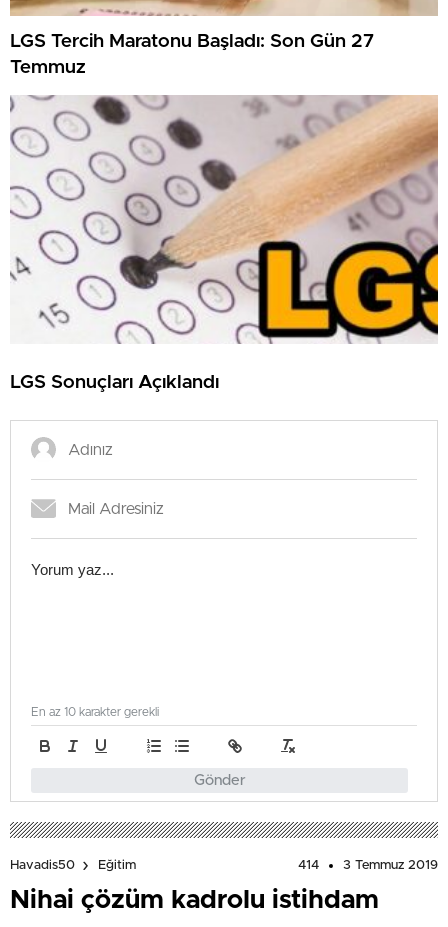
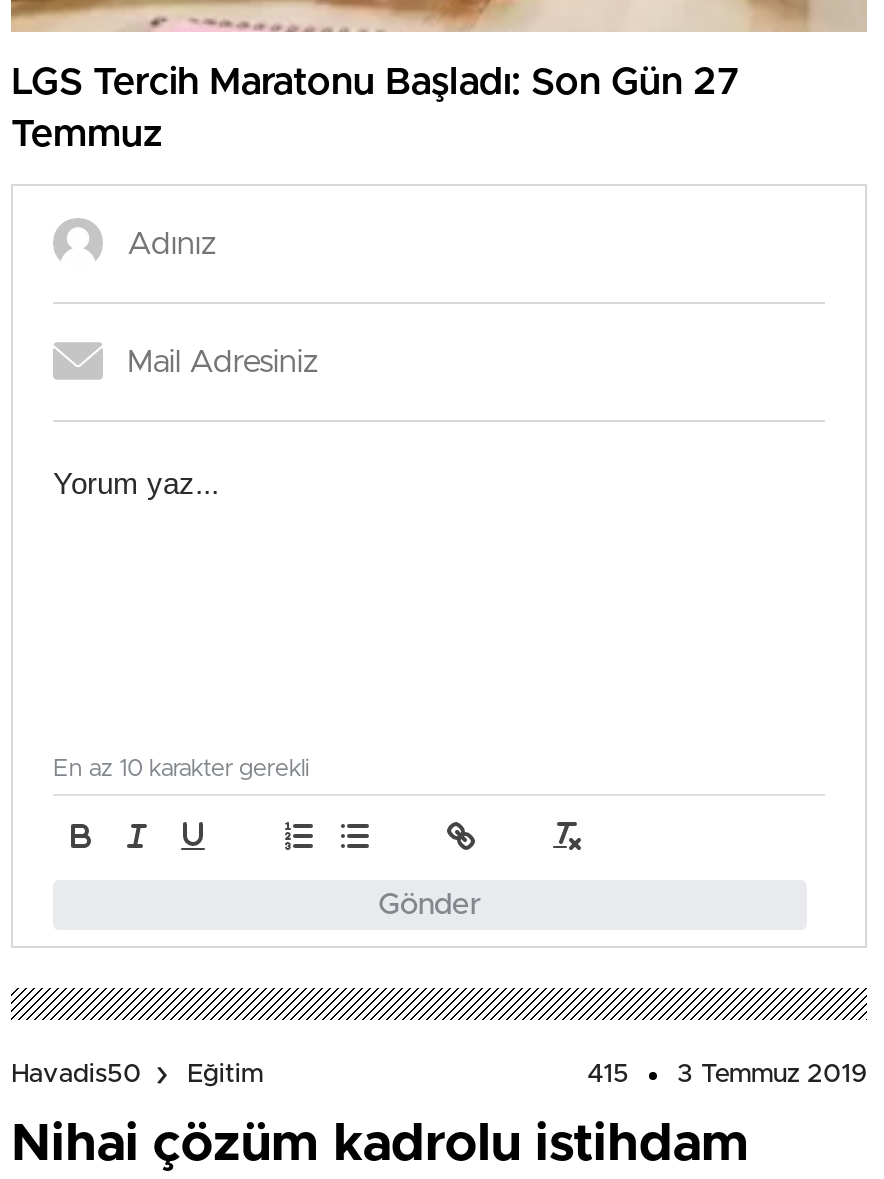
[10,95,439,391] [image] | LGS Sonuçları Açıklandı -> none
[298,859,438,872] 414 3 Temmuz 2019 -> [587,1062,867,1088] 415 3 Temmuz 2019

